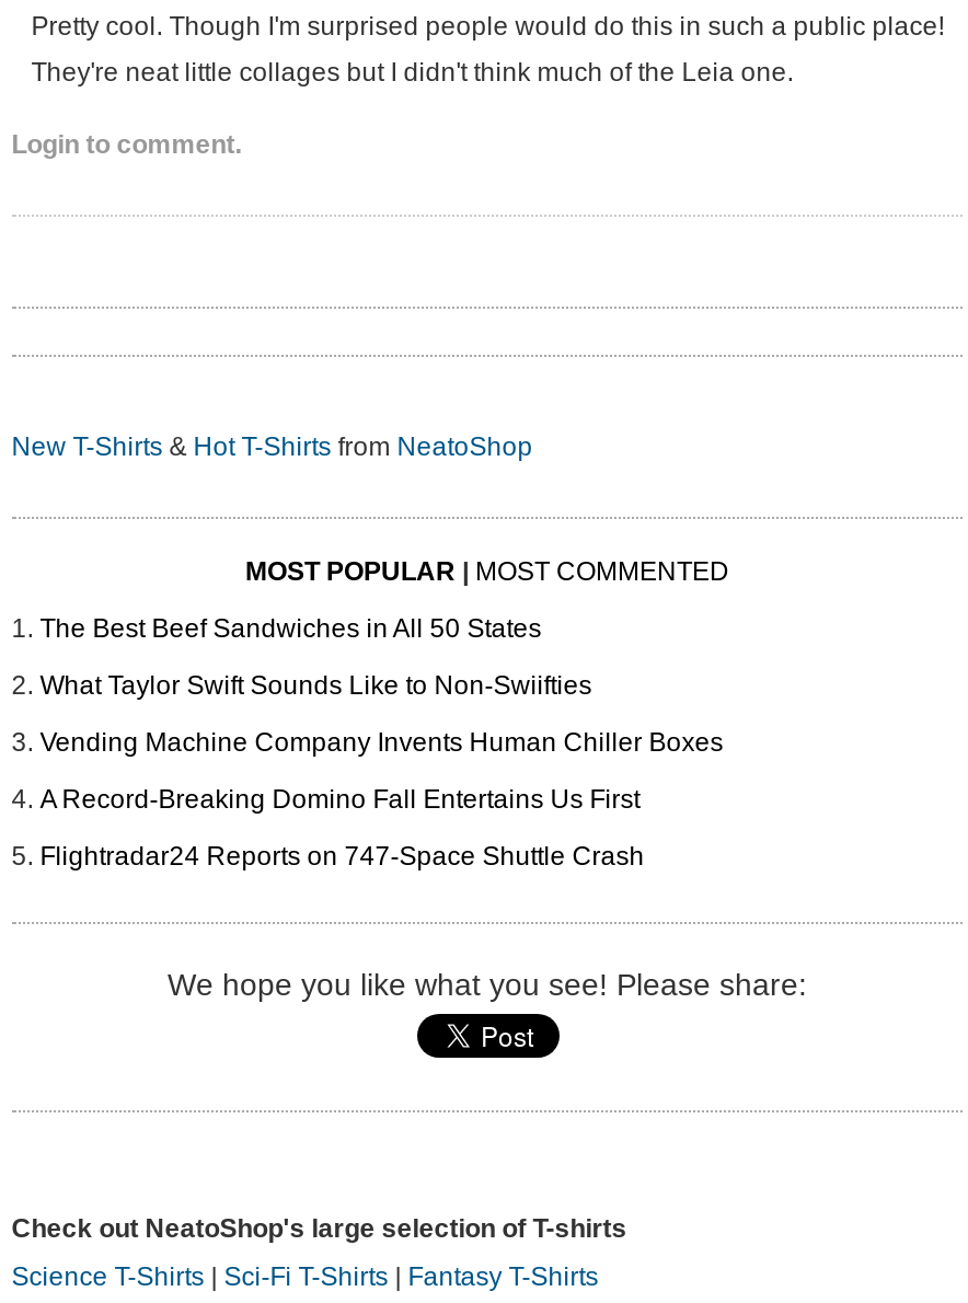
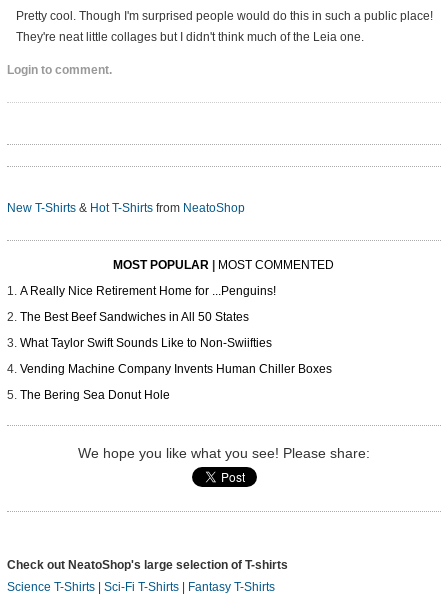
none -> [20,284,276,298] A Really Nice Retirement Home for ...Penguins!
moved [40,614,723,759] -> [20,310,332,376]: The Best Beef Sandwiches in All 50 States | What Taylor Swift Sounds Like to Non-Swiifties | Vending Machine Company Invents Human Chiller Boxes
[40,785,644,873] A Record-Breaking Domino Fall Entertains Us First | Flightradar24 Reports on 747-Space Shuttle Crash -> [20,388,170,402] The Bering Sea Donut Hole

